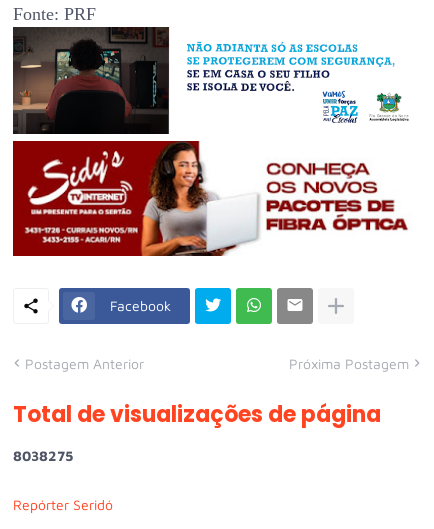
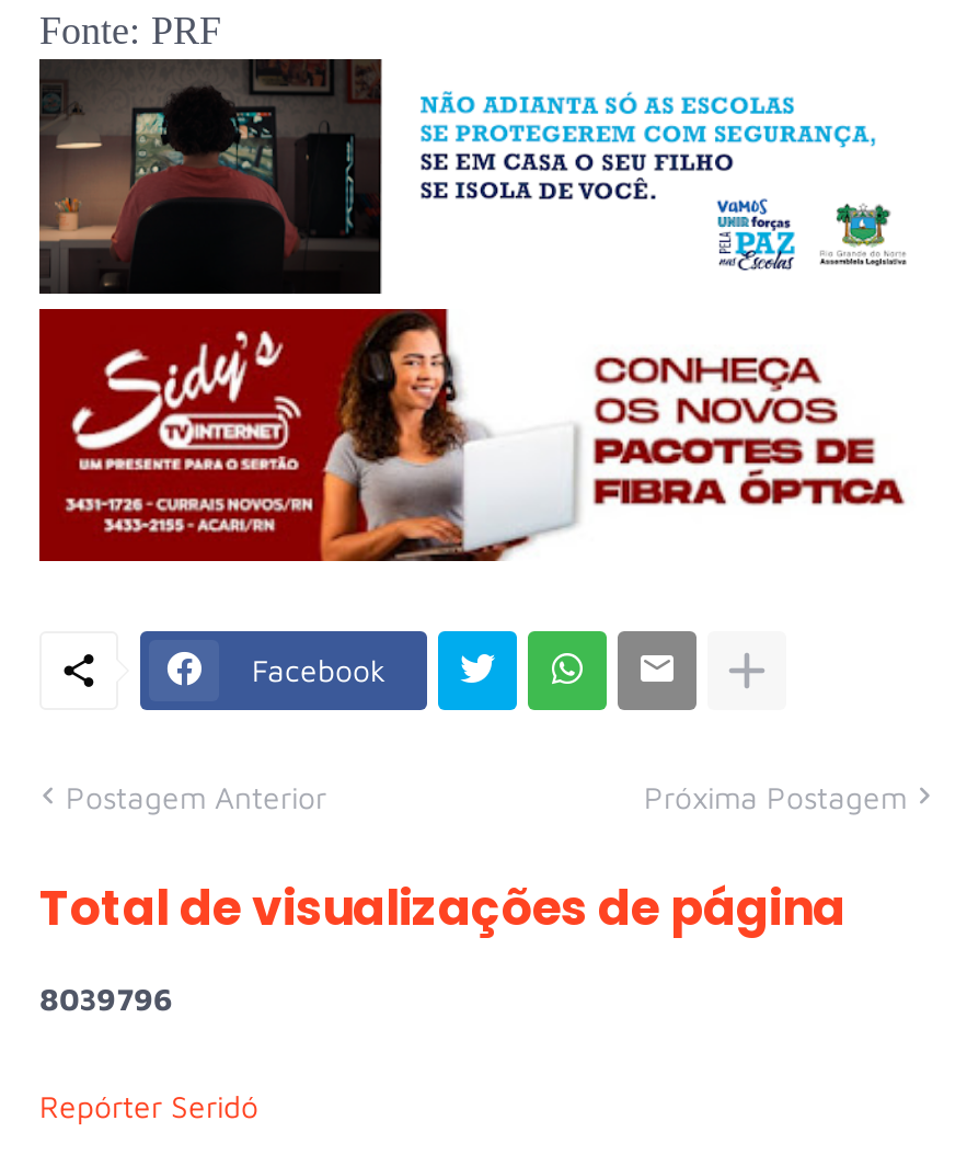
[13,447,73,464] 8038275 -> [39,979,173,1017] 8039796

